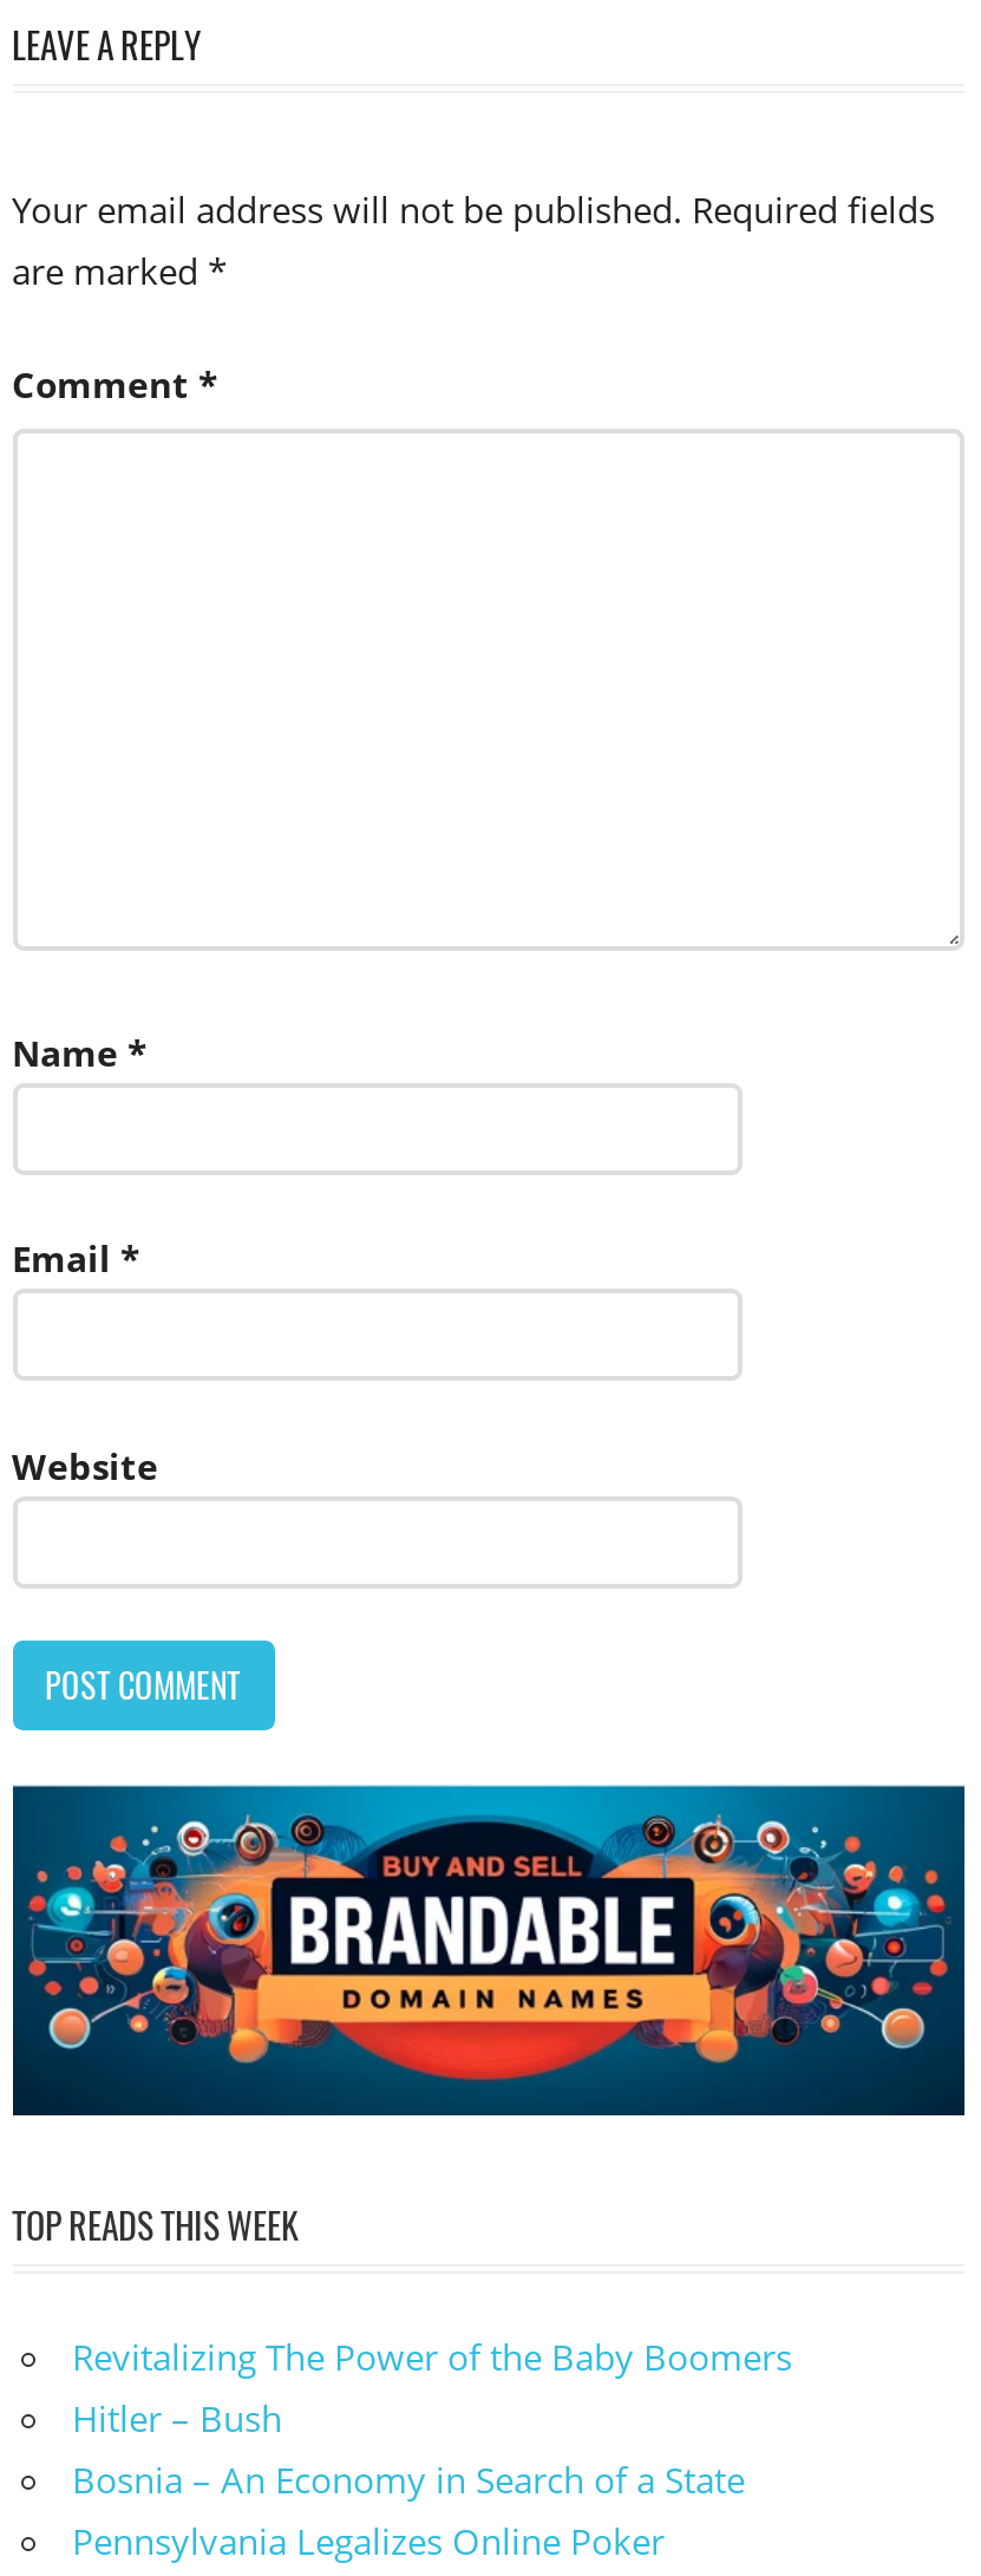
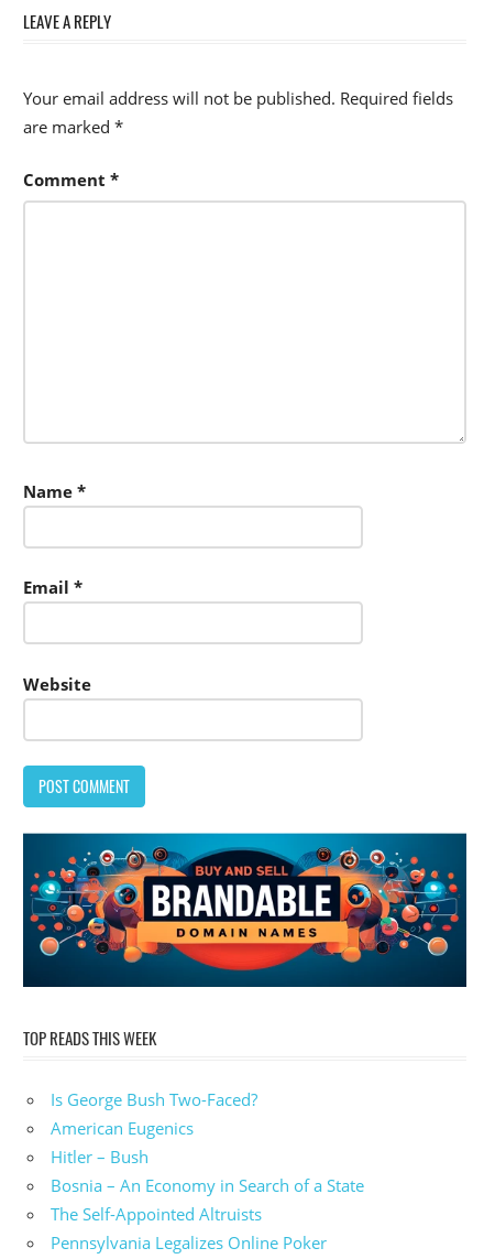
[72,2333,792,2381] Revitalizing The Power of the Baby Boomers -> [51,1089,257,1139] Is George Bush Two-Faced? | American Eugenics
none -> [51,1203,262,1225] The Self-Appointed Altruists

